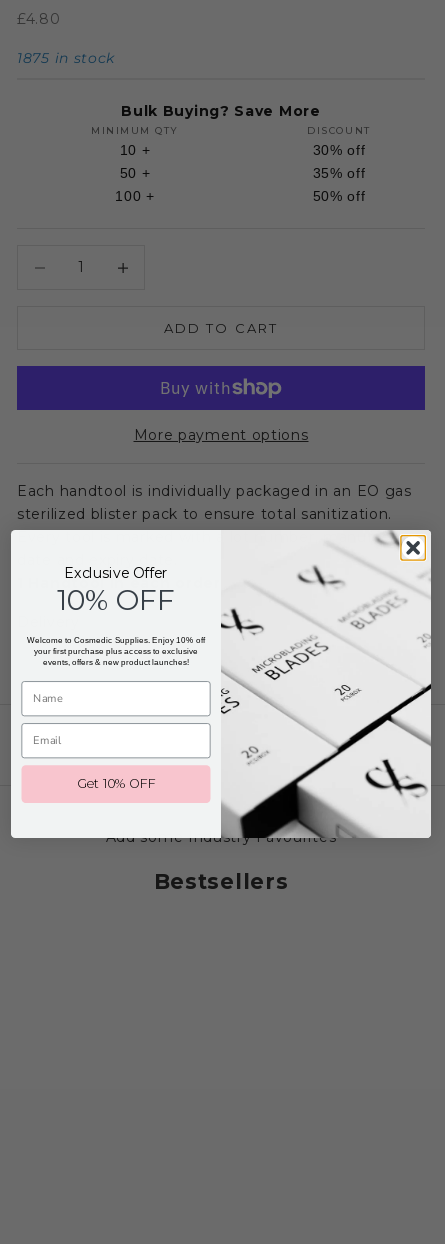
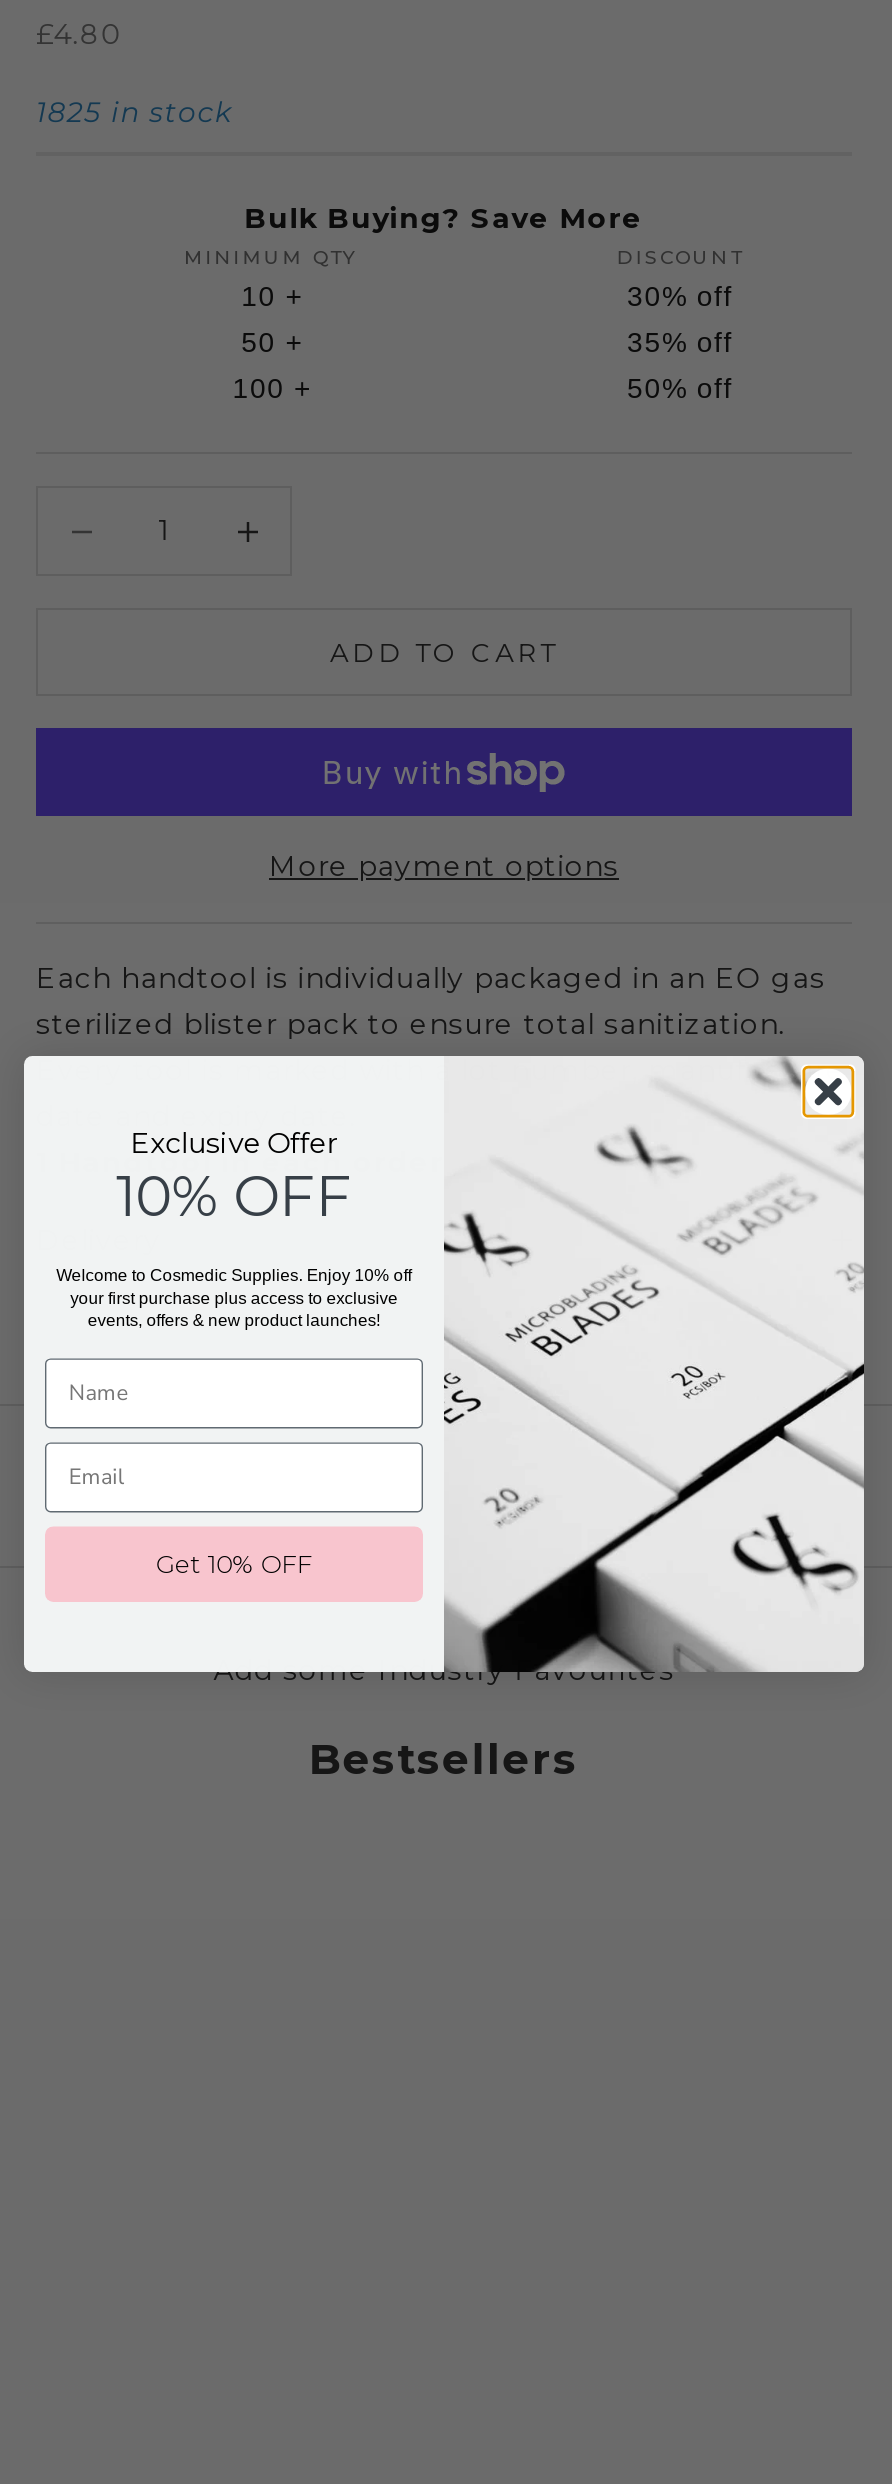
[17,49,115,67] 1875 in stock -> [36,94,232,130] 1825 in stock

